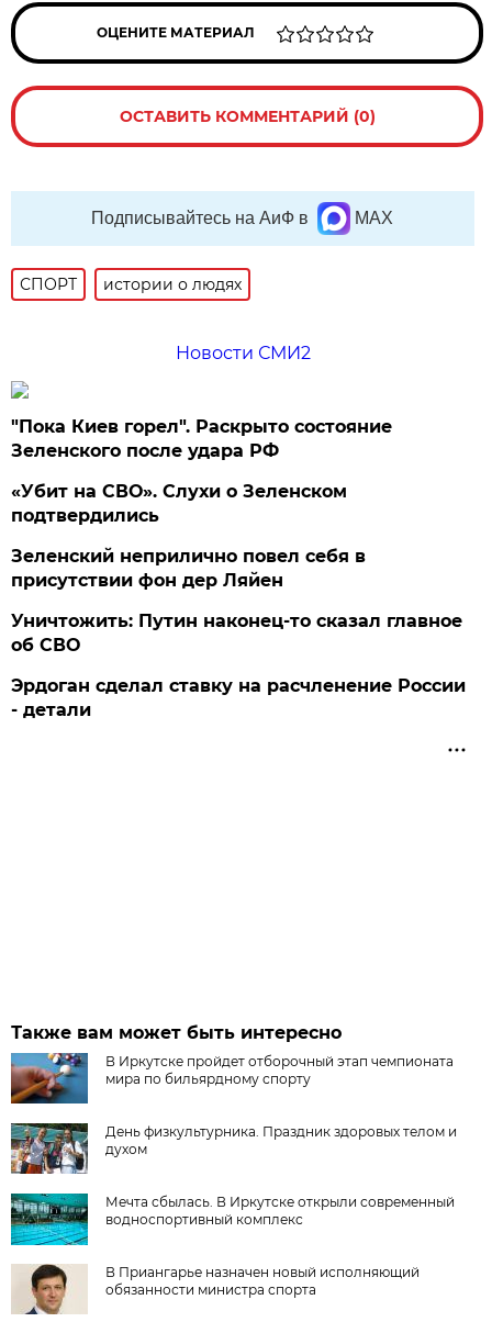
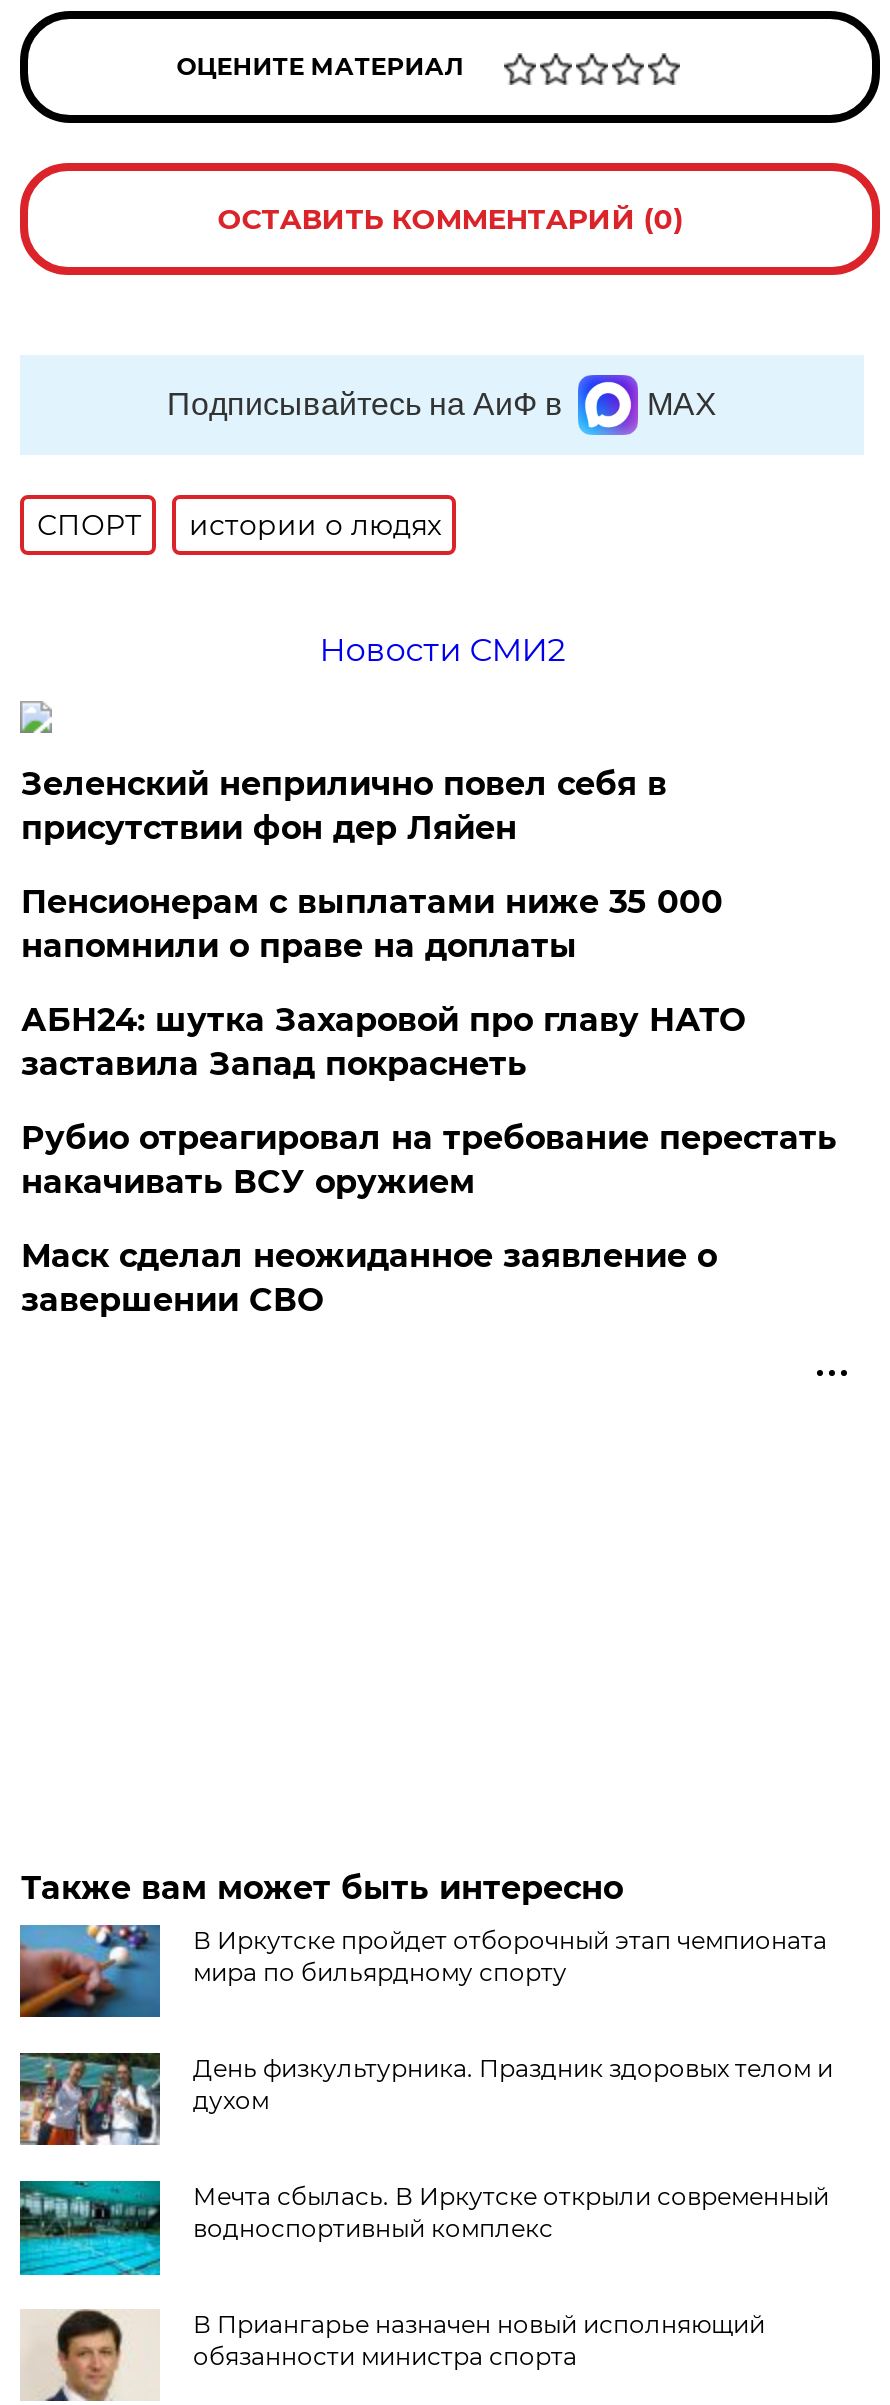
[11,416,393,526] "Пока Киев горел". Раскрыто состояние | Зеленского после удара РФ | «Убит на СВО». Слухи о Зеленском | подтвердились -> none
moved [11,546,366,591] -> [21,765,667,847]: Зеленский неприлично повел cебя в | присутствии фон дер Ляйен
[11,610,466,720] Уничтожить: Путин наконец-то сказал главное | об СВО | Эрдоган сделал ставку на расчленение России | - детали -> [21,883,837,1319] Пенсионерам с выплатами ниже 35 000 | напомнили о праве на доплаты | АБН24: шутка Захаровой про главу НАТО | заставила Запад покраснеть | Рубио отреагировал на требование перестать | накачивать ВСУ оружием | Маск сделал неожиданное заявление о | завершении СВО

